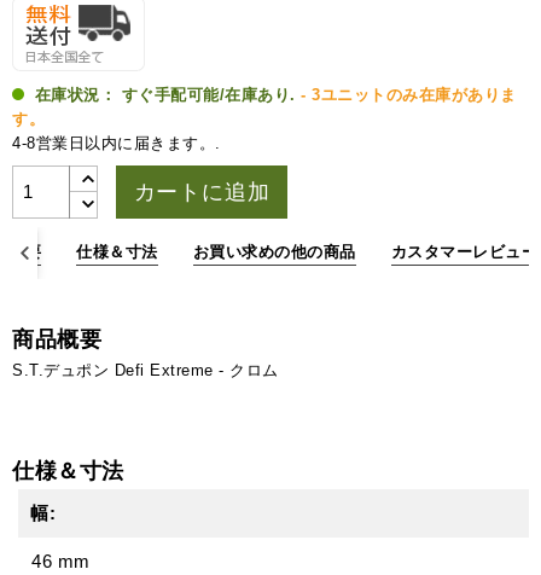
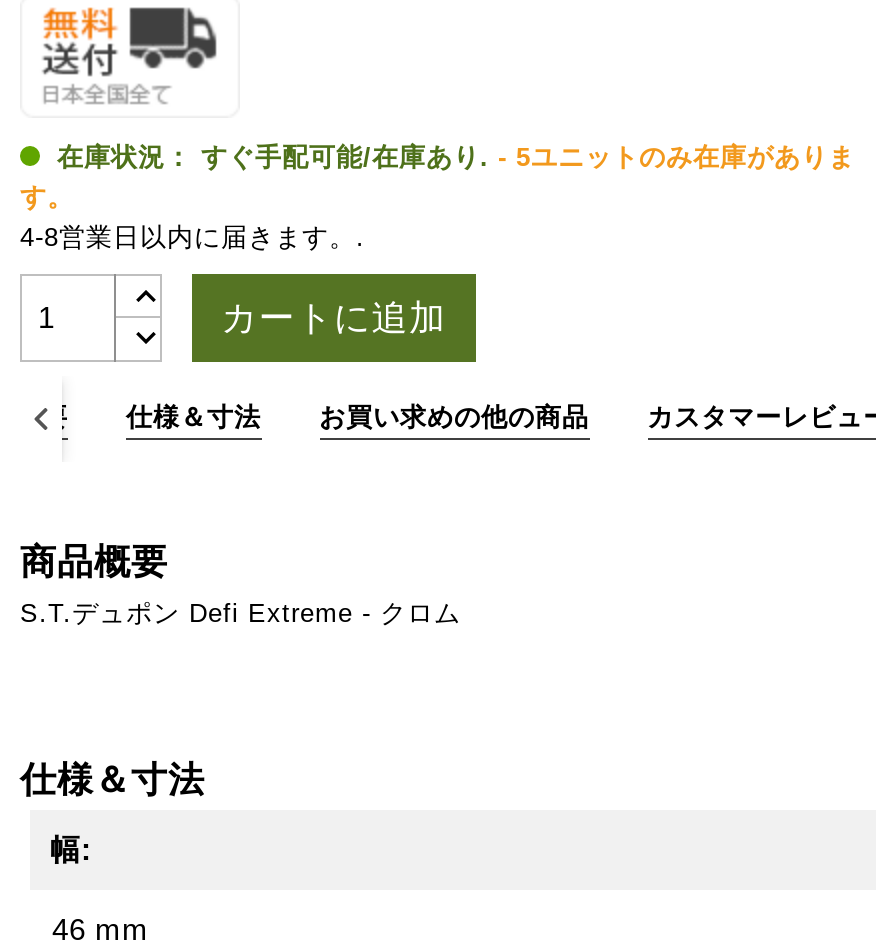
[34,86,516,104] 在庫状況： すぐ手配可能/在庫あり. - 3ユニットのみ在庫がありま -> [57,142,855,172] 在庫状況： すぐ手配可能/在庫あり. - 5ユニットのみ在庫がありま

